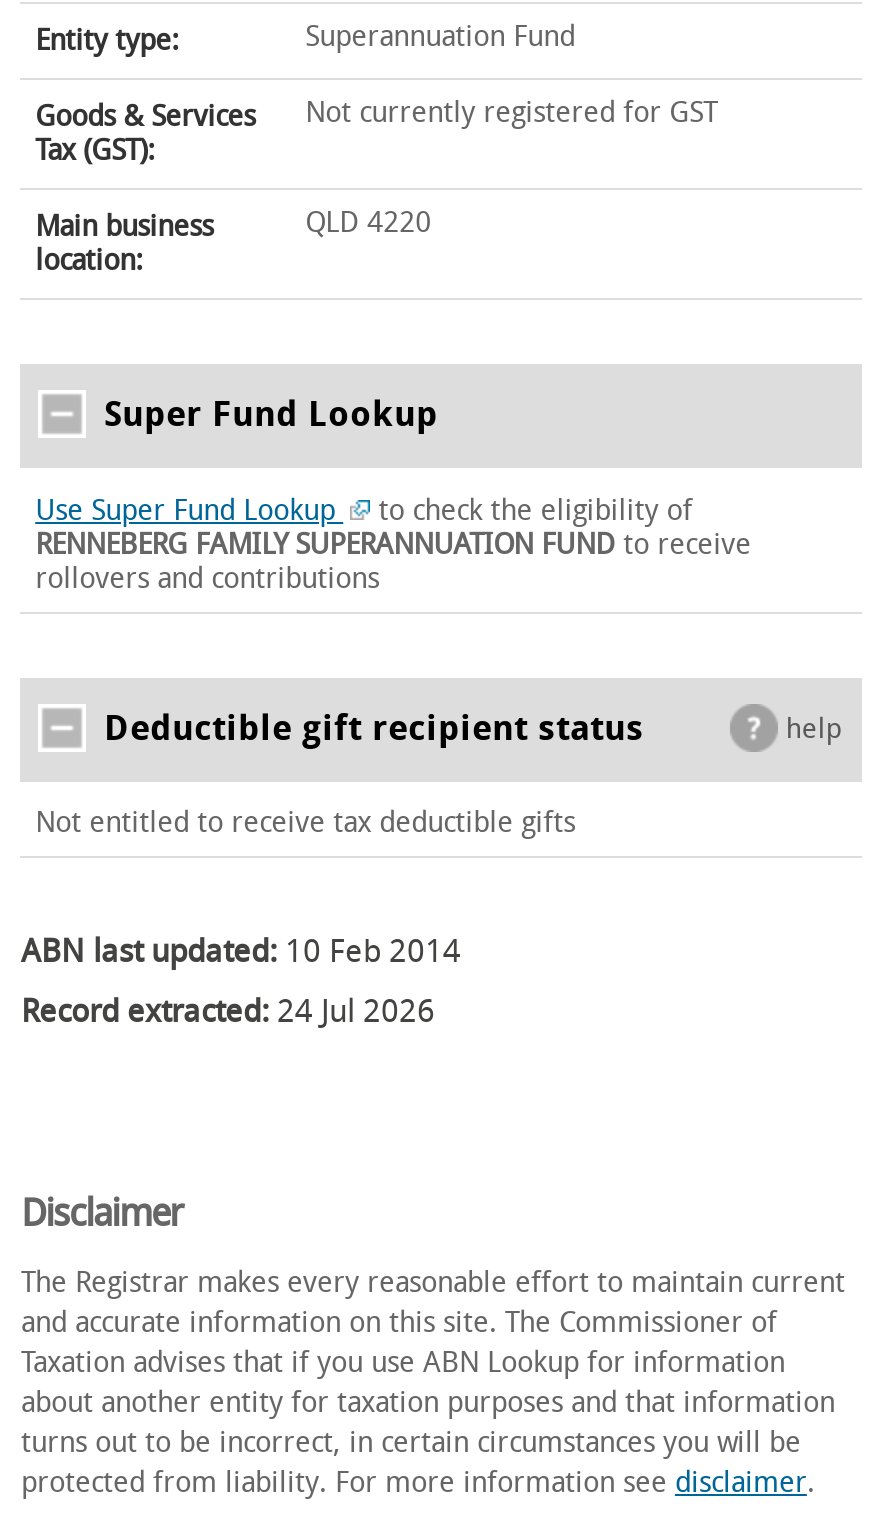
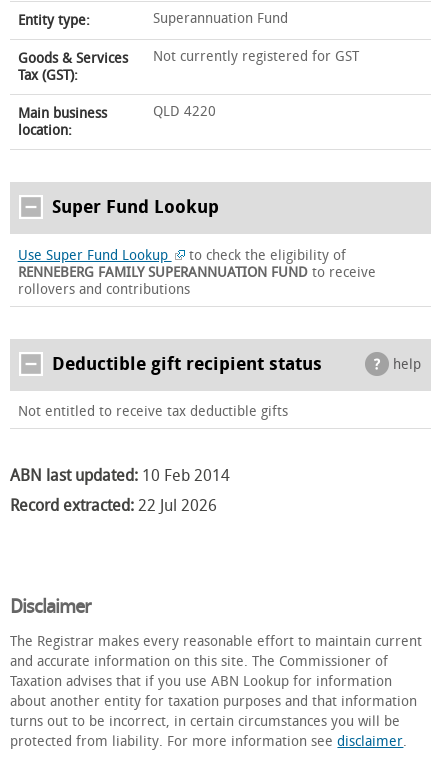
[21,993,435,1031] Record extracted: 24 Jul 2026 -> [10,496,217,515] Record extracted: 22 Jul 2026

